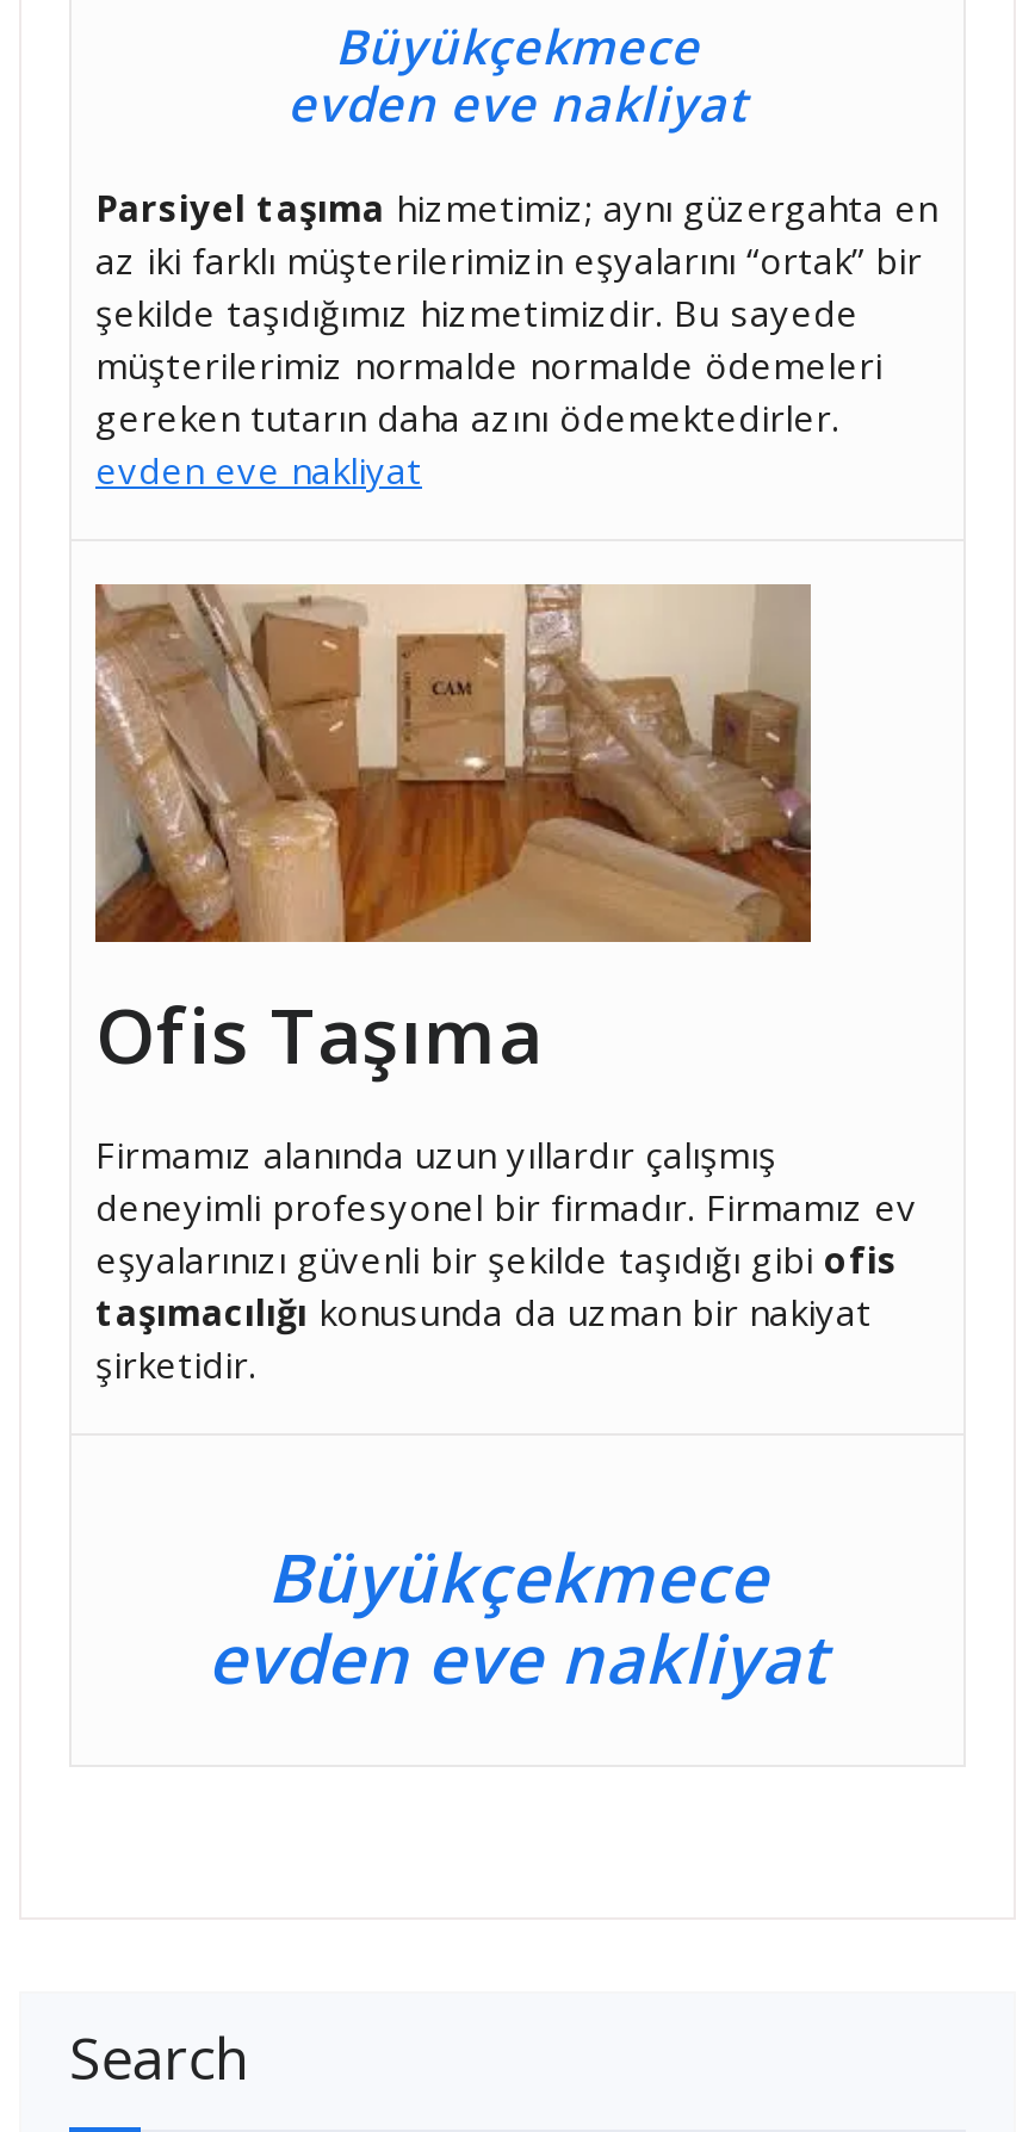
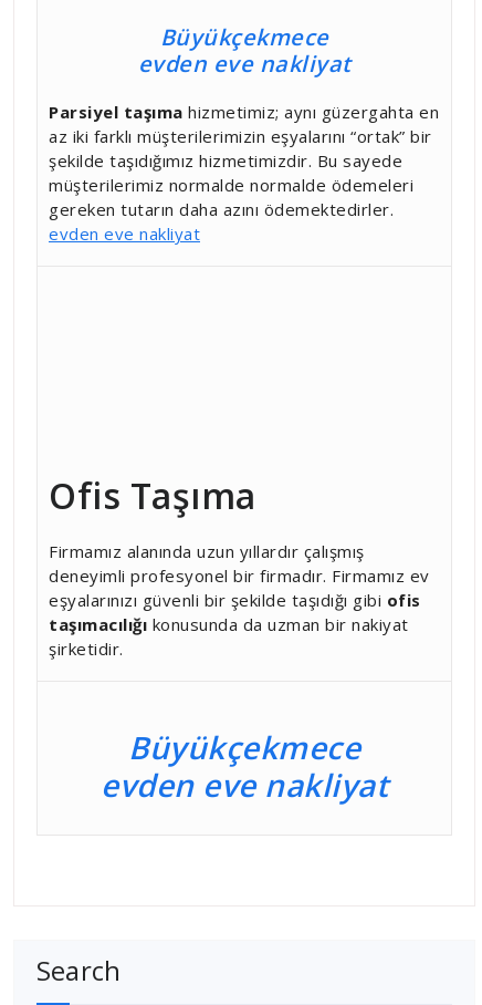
[93,582,813,944] [image] -> none

